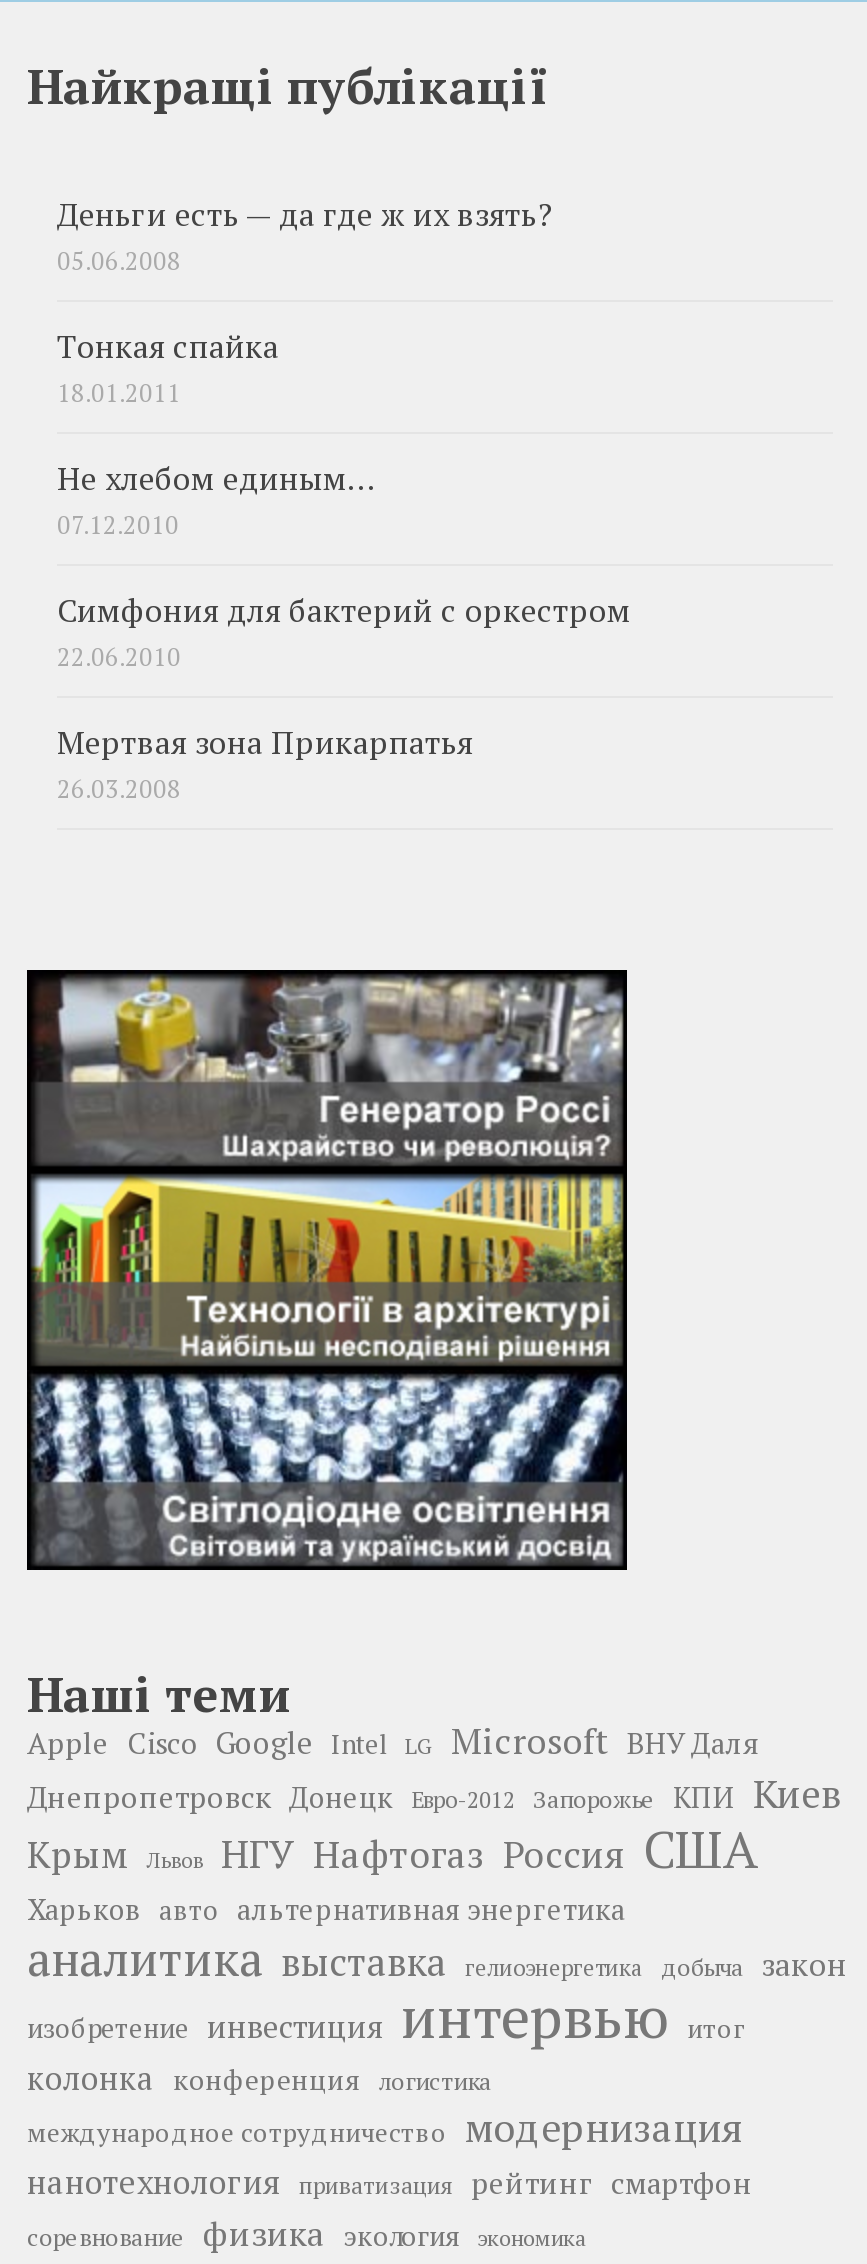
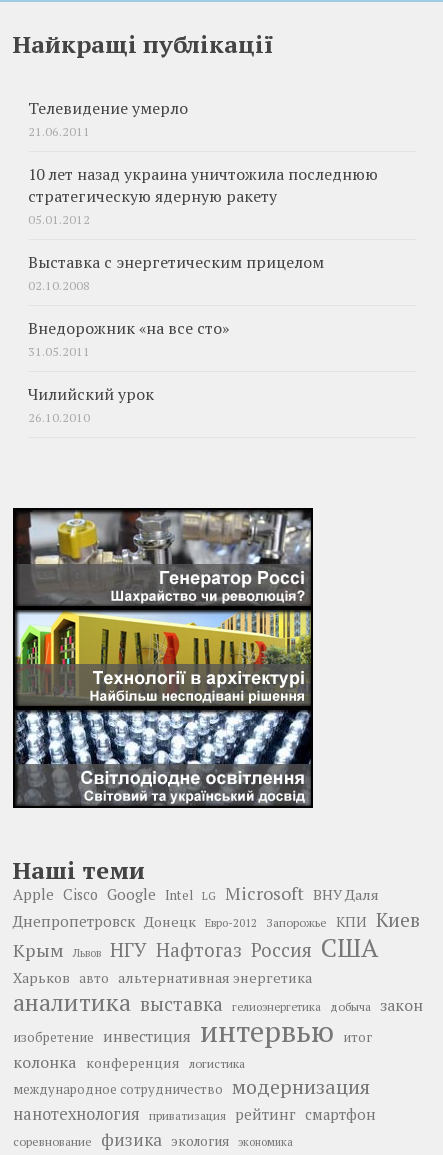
[57,195,551,279] Деньги есть — да где ж их взять? | 05.06.2008 -> [28,98,188,140] Телевидение умерло | 21.06.2011
[57,327,279,411] Тонкая спайка | 18.01.2011 -> [28,164,378,228] 10 лет назад украина уничтожила последнюю | стратегическую ядерную ракету | 05.01.2012
[57,459,375,543] Не хлебом единым… | 07.12.2010 -> [28,252,324,294] Выставка с энергетическим прицелом | 02.10.2008
[57,591,631,675] Симфония для бактерий с оркестром | 22.06.2010 -> [28,318,229,360] Внедорожник «на все сто» | 31.05.2011
[57,723,473,807] Мертвая зона Прикарпатья | 26.03.2008 -> [28,384,154,426] Чилийский урок | 26.10.2010

